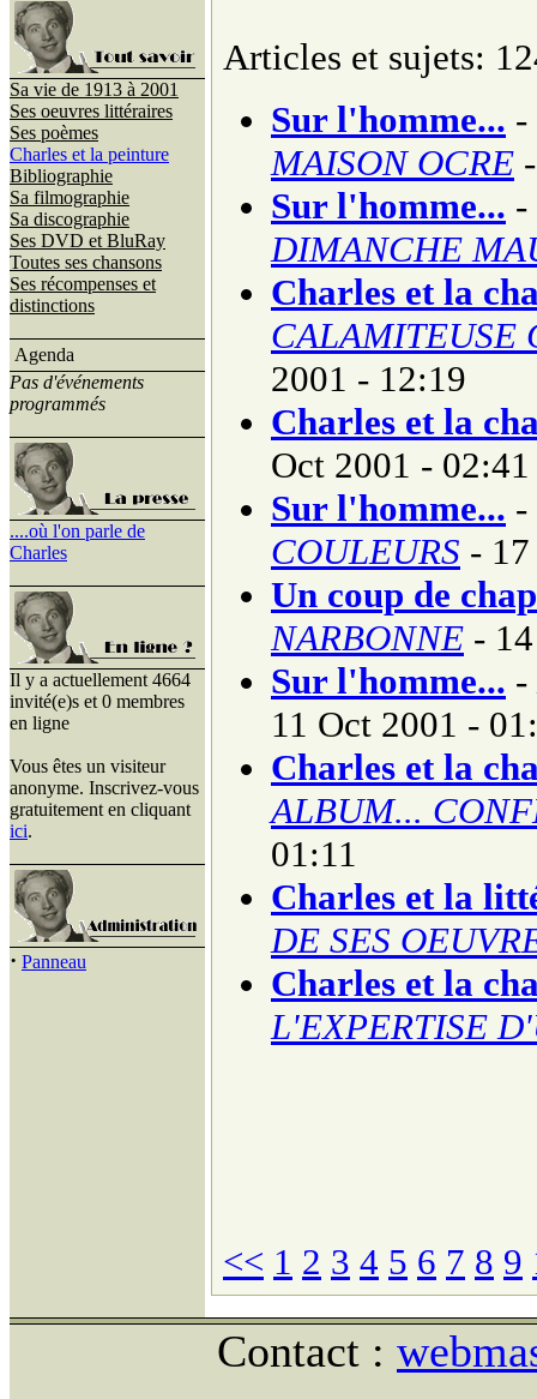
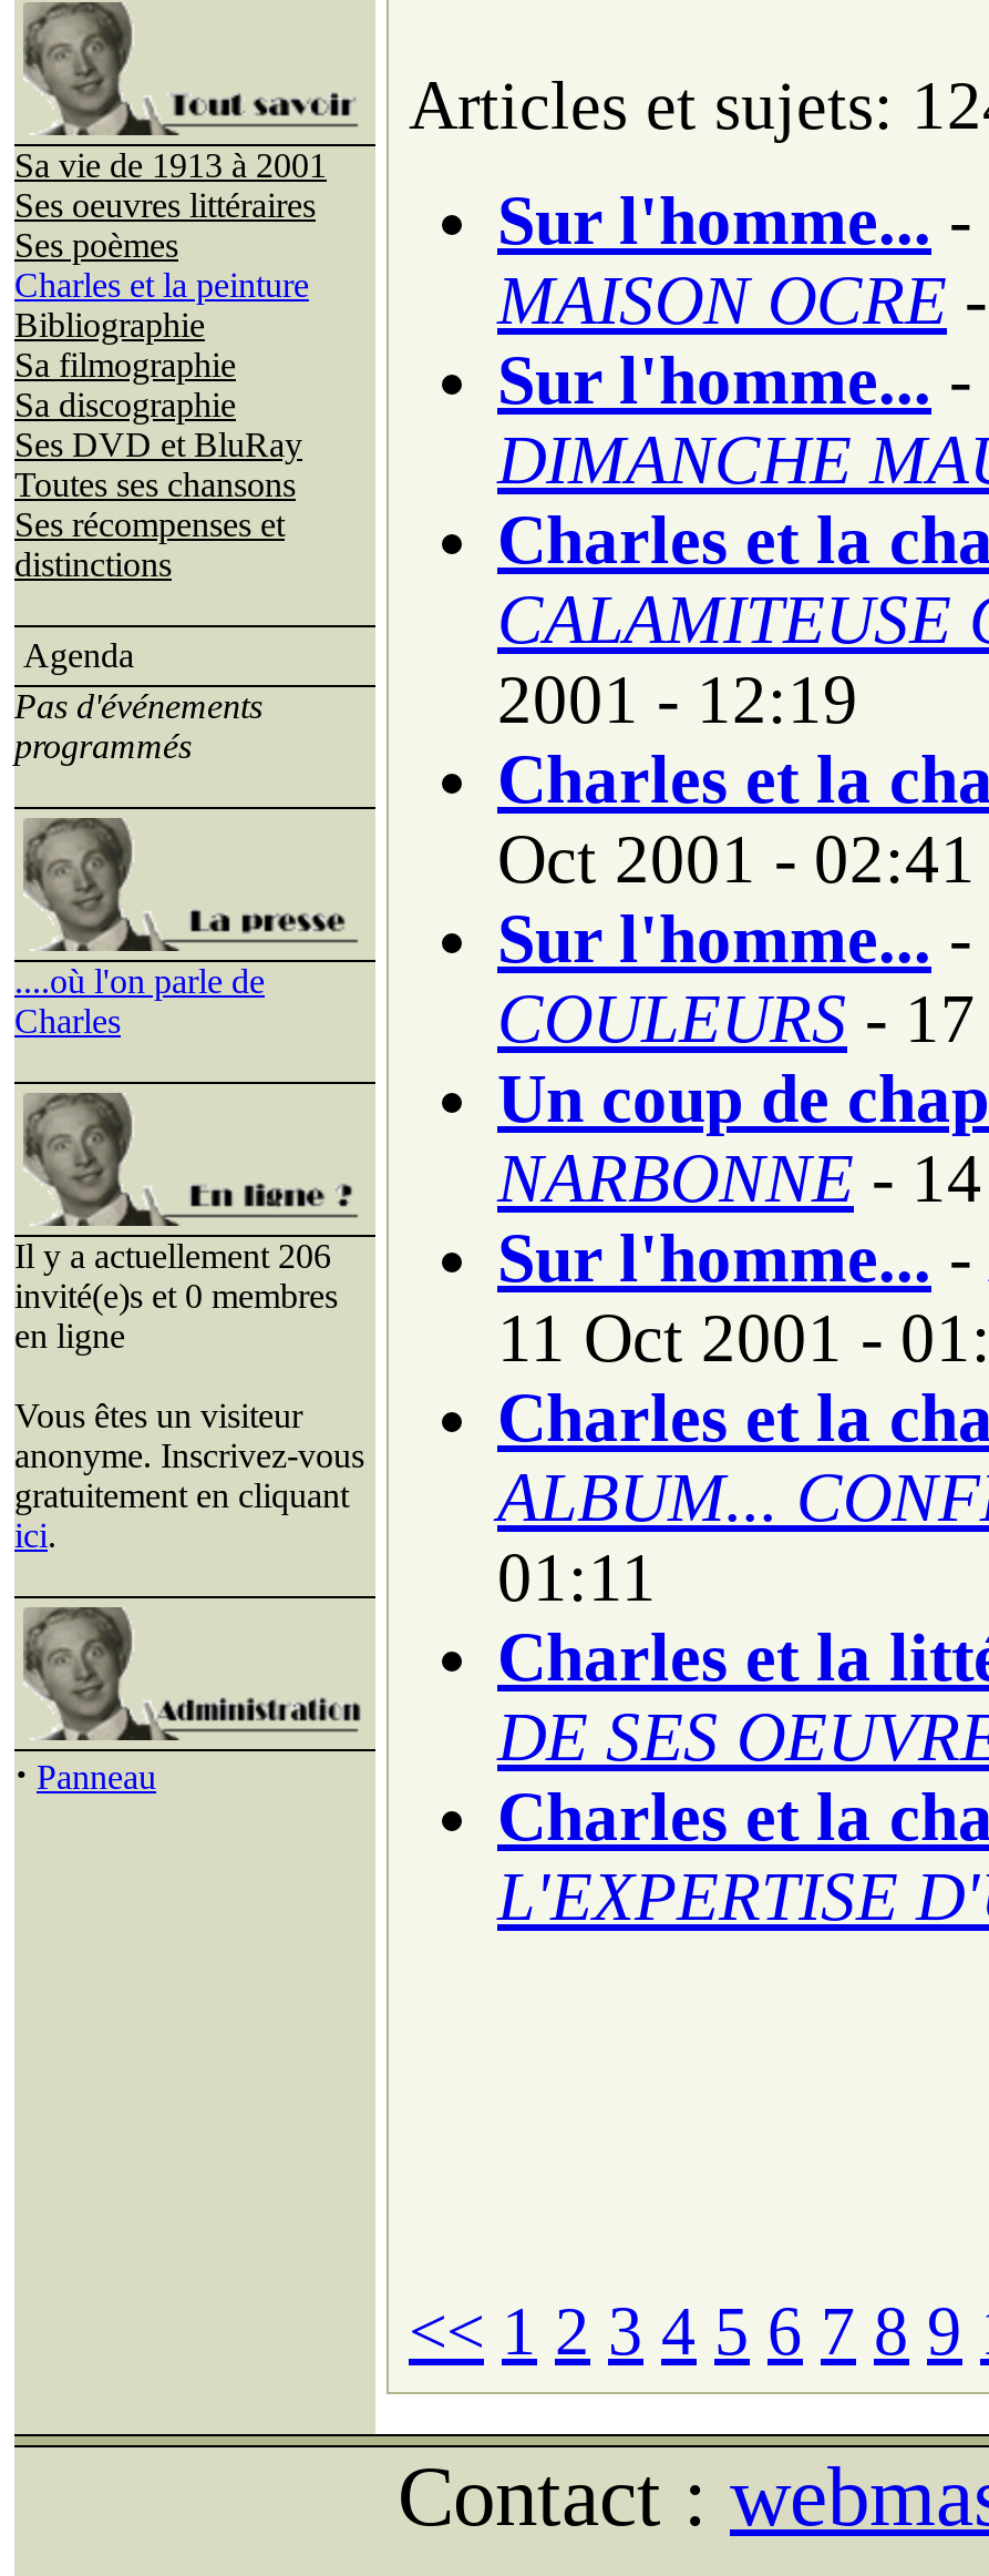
[10,670,191,690] Il y a actuellement 4664 -> [14,1237,331,1275] Il y a actuellement 206

